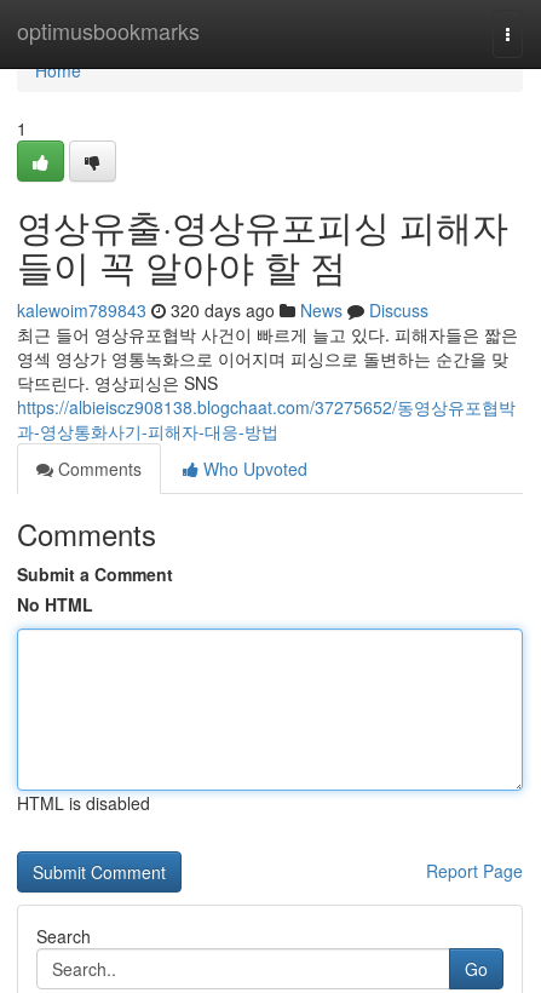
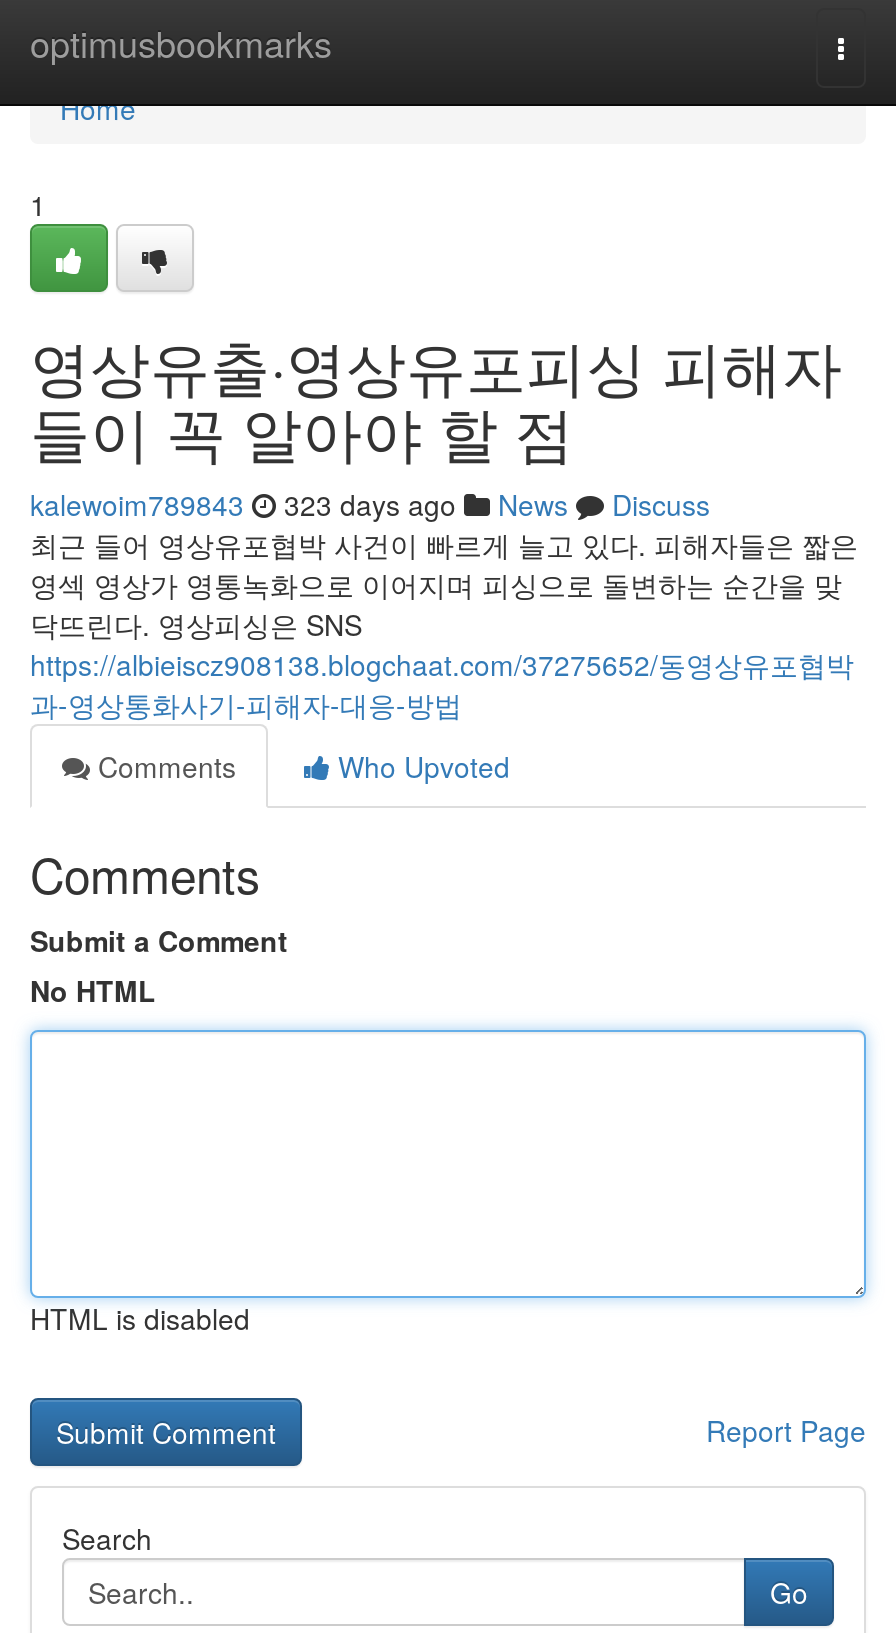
[17,298,428,322] kalewoim789843 320 days ago News Discuss -> [30,484,710,524] kalewoim789843 323 days ago News Discuss

